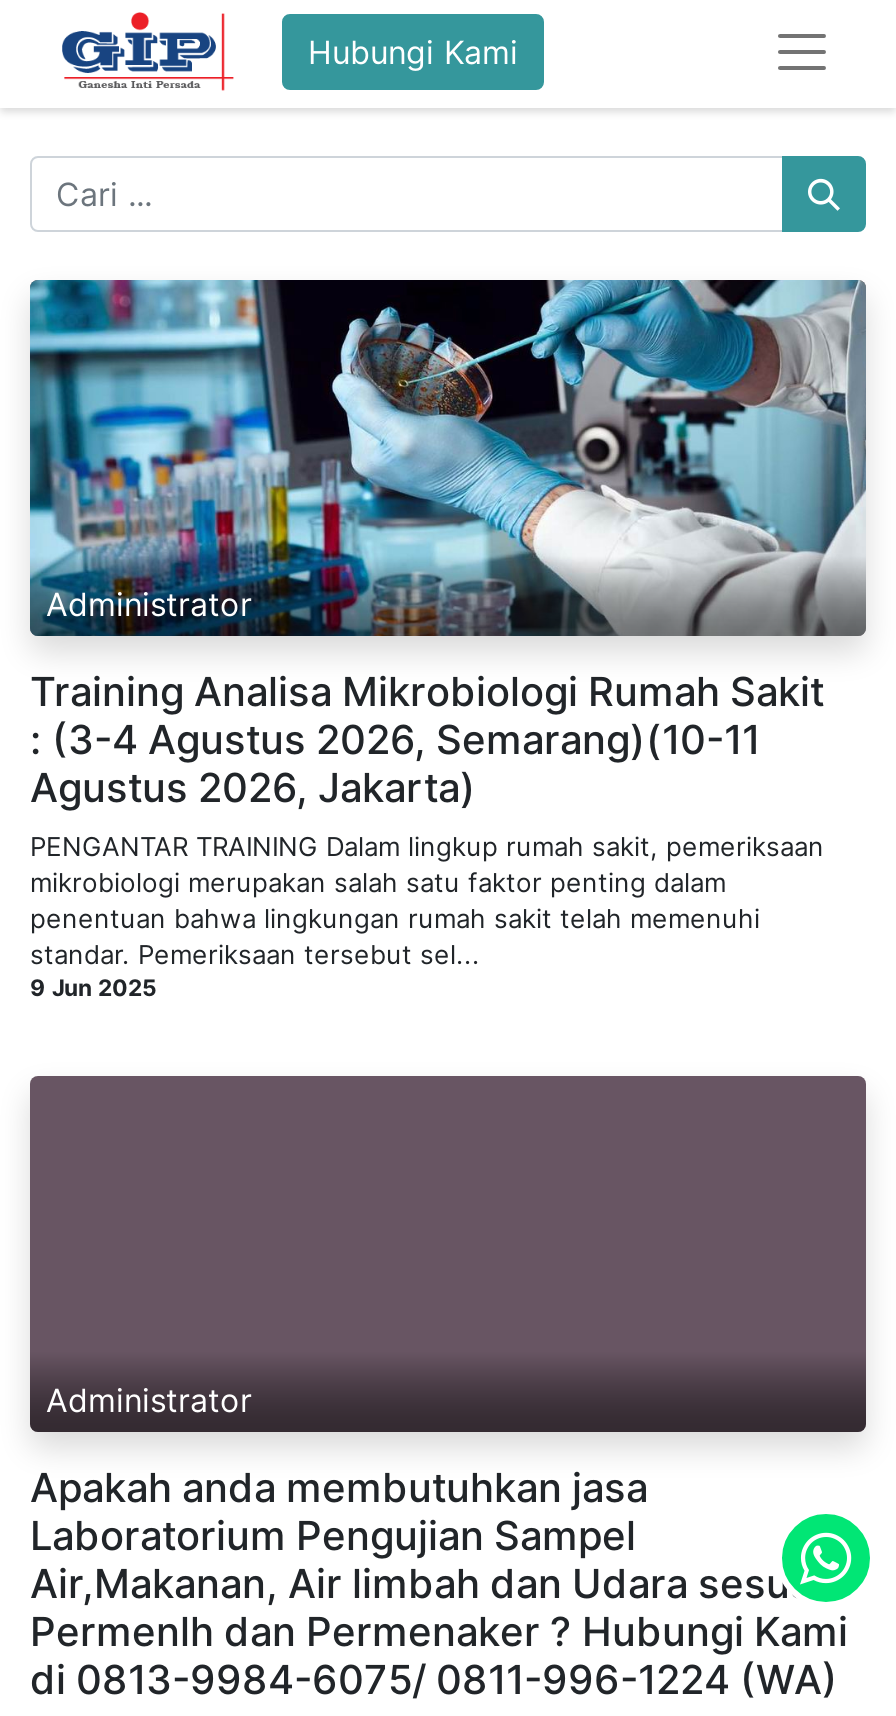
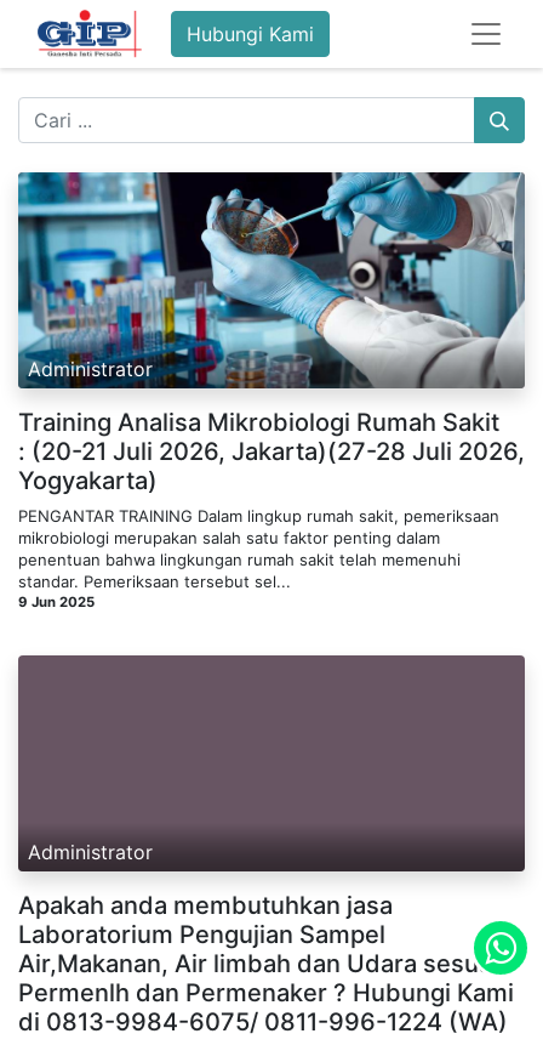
[30,716,760,812] : (3-4 Agustus 2026, Semarang)(10-11 | Agustus 2026, Jakarta) -> [18,437,525,495] : (20-21 Juli 2026, Jakarta)(27-28 Juli 2026, | Yogyakarta)

